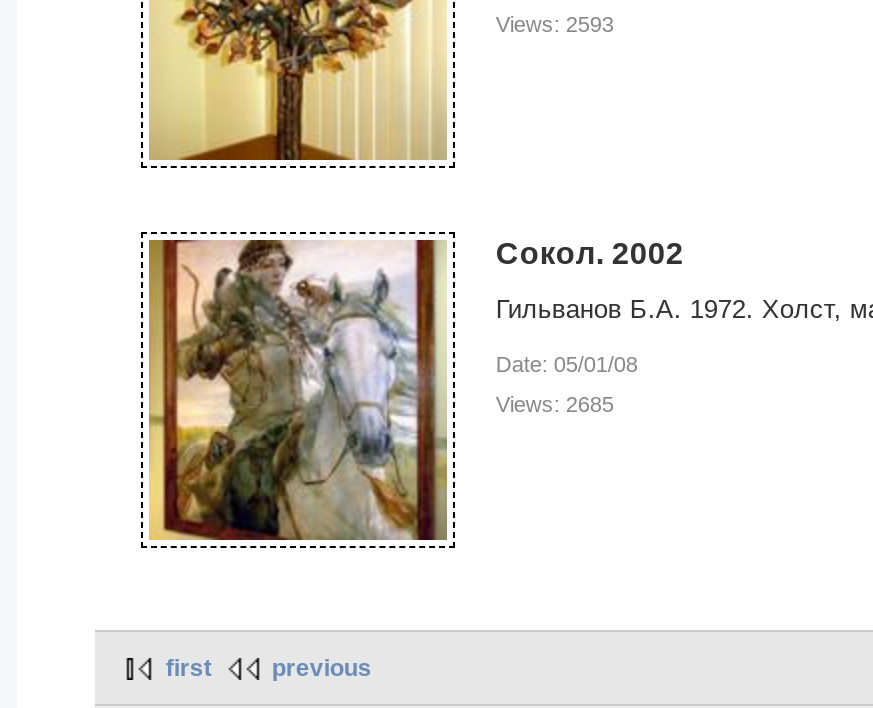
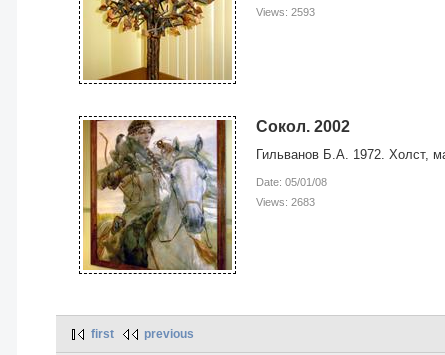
[496,392,614,416] Views: 2685 -> [256,196,315,208] Views: 2683

